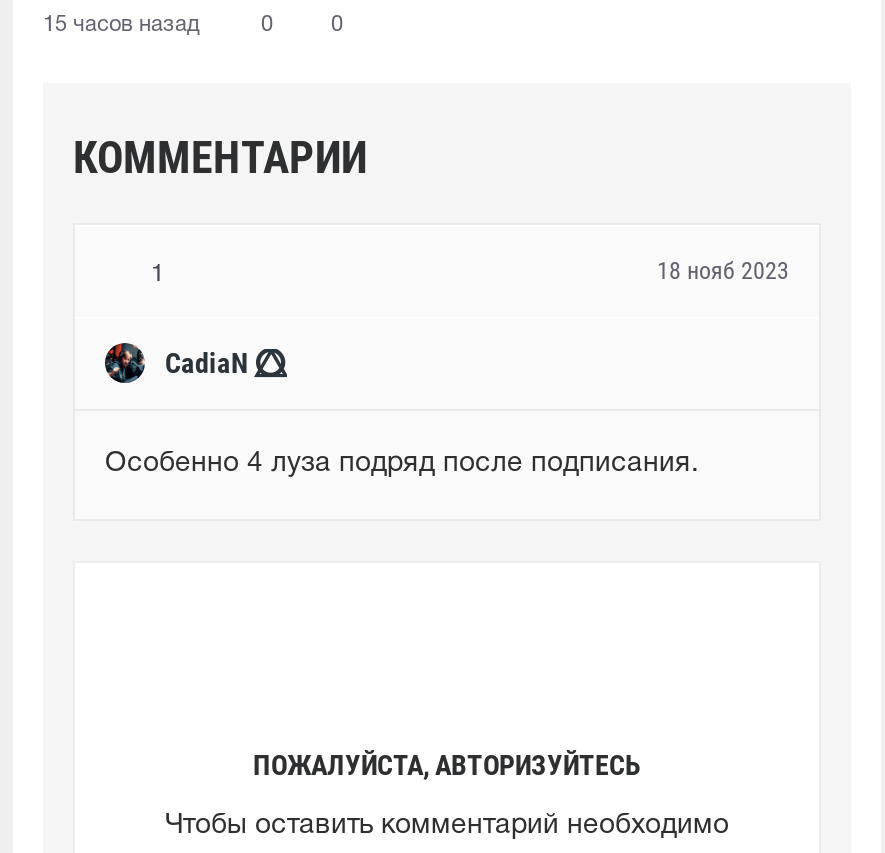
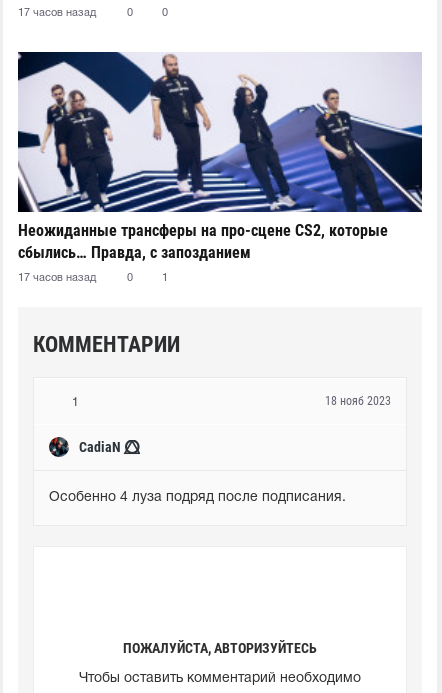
[43,14,199,34] 15 часов назад -> [18,8,96,18] 17 часов назад
none -> [17,51,423,283] [image] | Неожиданные трансферы на про-сцене CS2, которые | сбылись… Правда, с запозданием | 17 часов назад | 0 | 1

